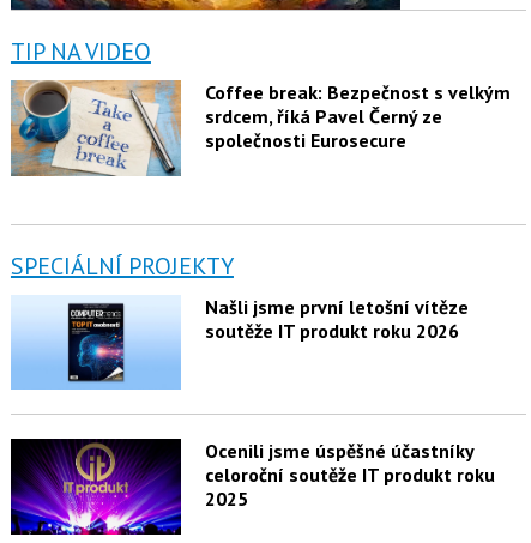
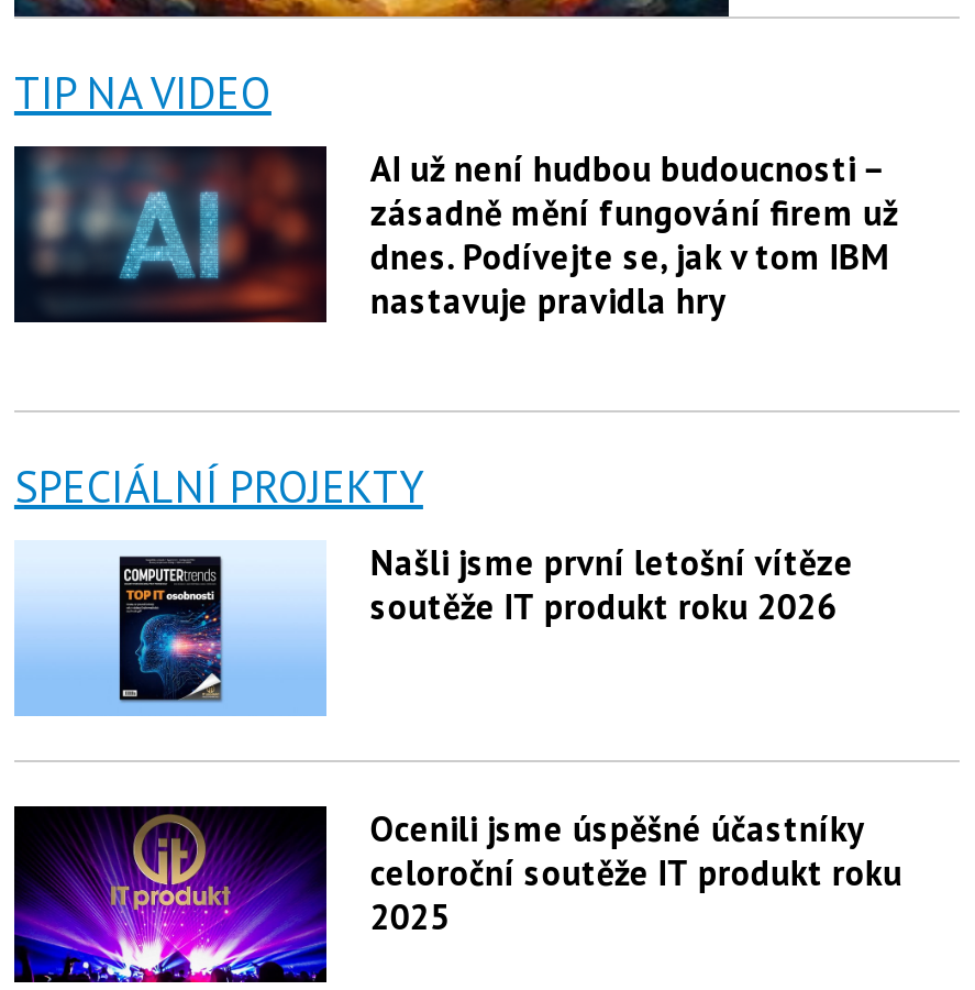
[10,79,511,176] [image] | Coffee break: Bezpečnost s velkým | srdcem, říká Pavel Černý ze | společnosti Eurosecure -> [12,143,898,323] [image] | AI už není hudbou budoucnosti – | zásadně mění fungování firem už | dnes. Podívejte se, jak v tom IBM | nastavuje pravidla hry

